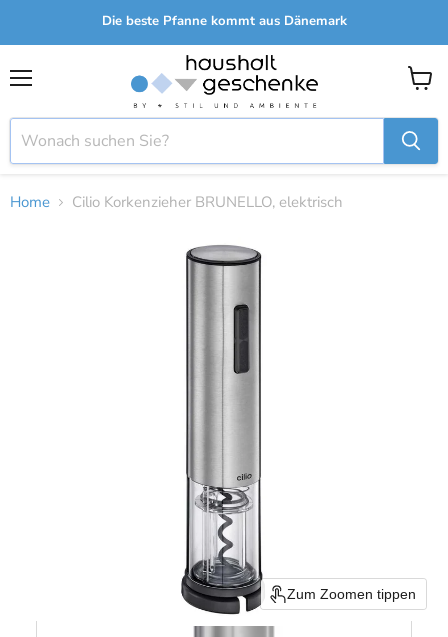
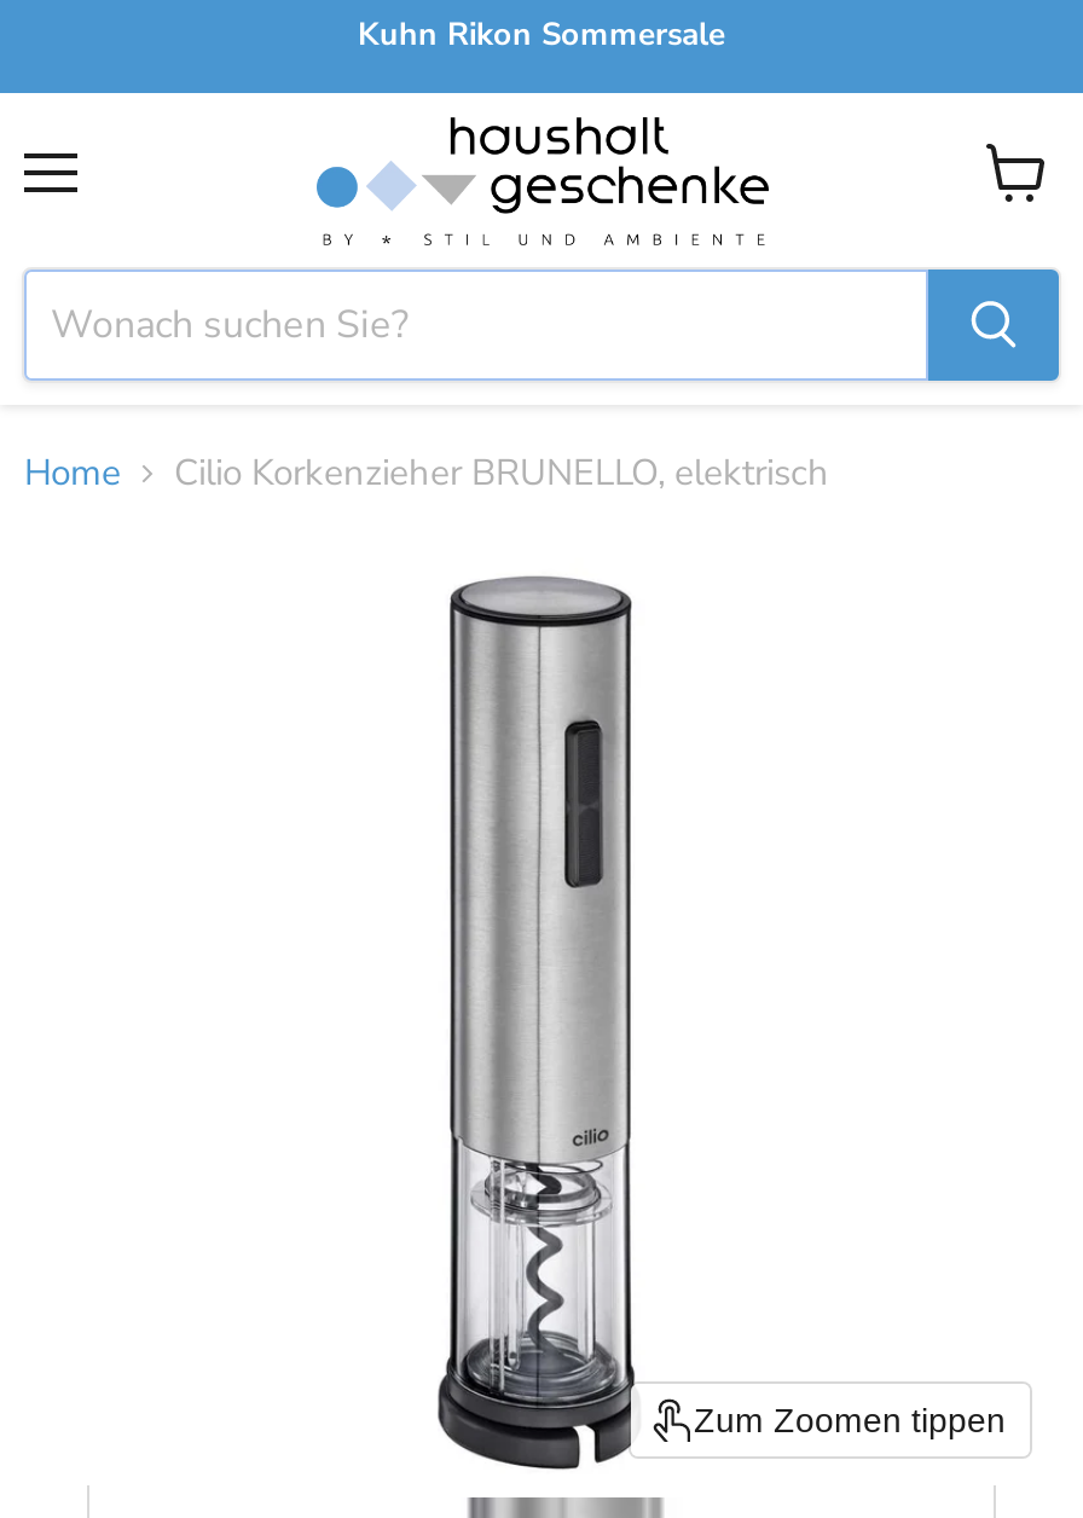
[101,12,346,30] Die beste Pfanne kommt aus Dänemark -> [358,13,725,57] Kuhn Rikon Sommersale

